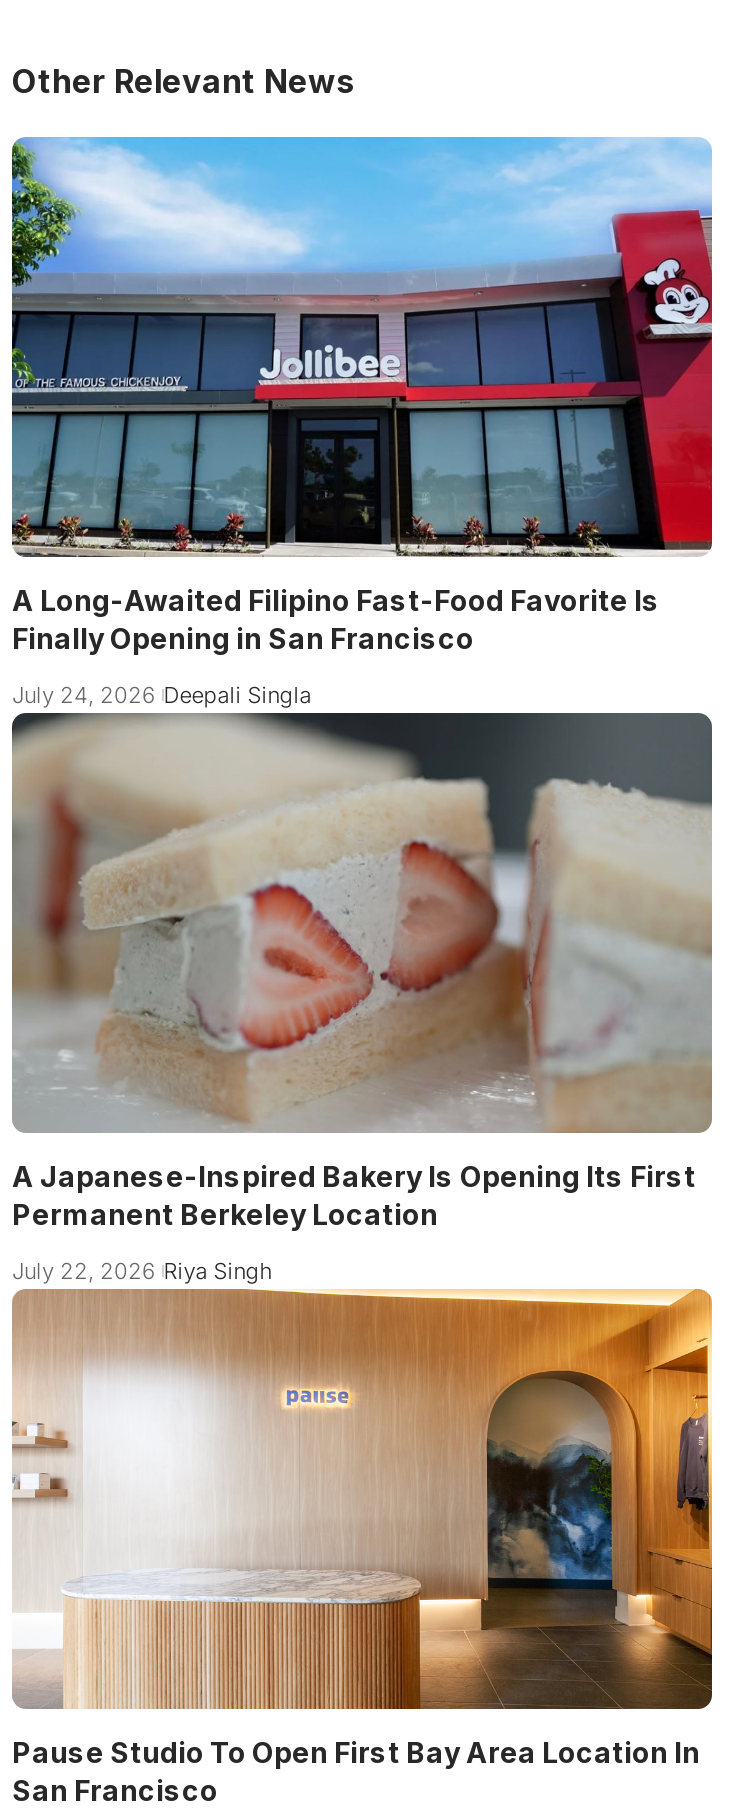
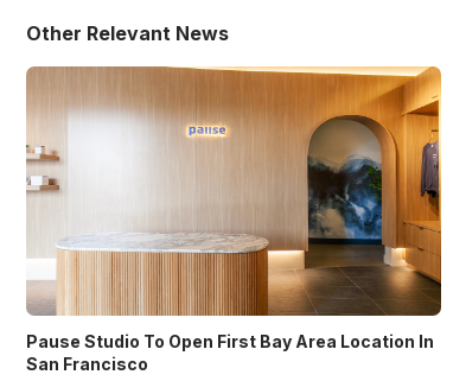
[10,135,714,708] [image] | A Long-Awaited Filipino Fast-Food Favorite Is | Finally Opening in San Francisco | July 24, 2026 Deepali Singla -> none
[10,711,714,1284] [image] | A Japanese-Inspired Bakery Is Opening Its First | Permanent Berkeley Location | July 22, 2026 Riya Singh -> none

